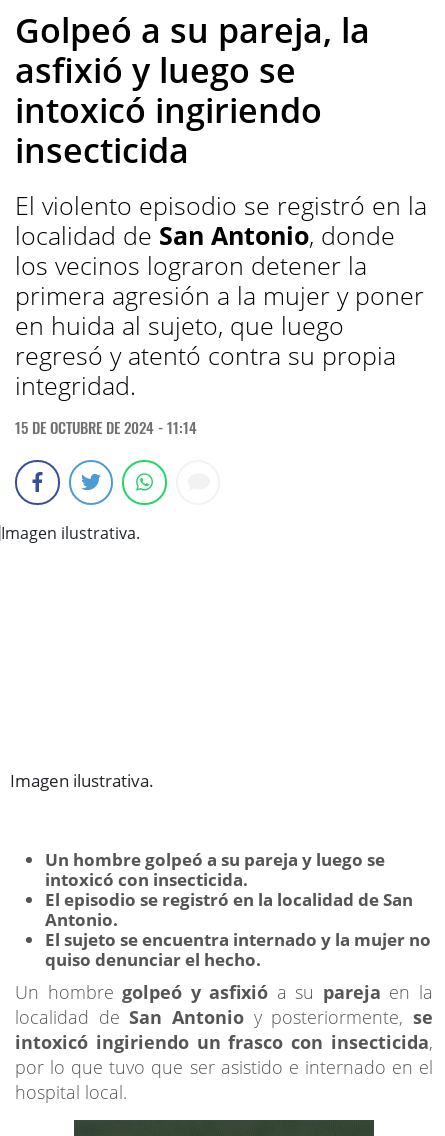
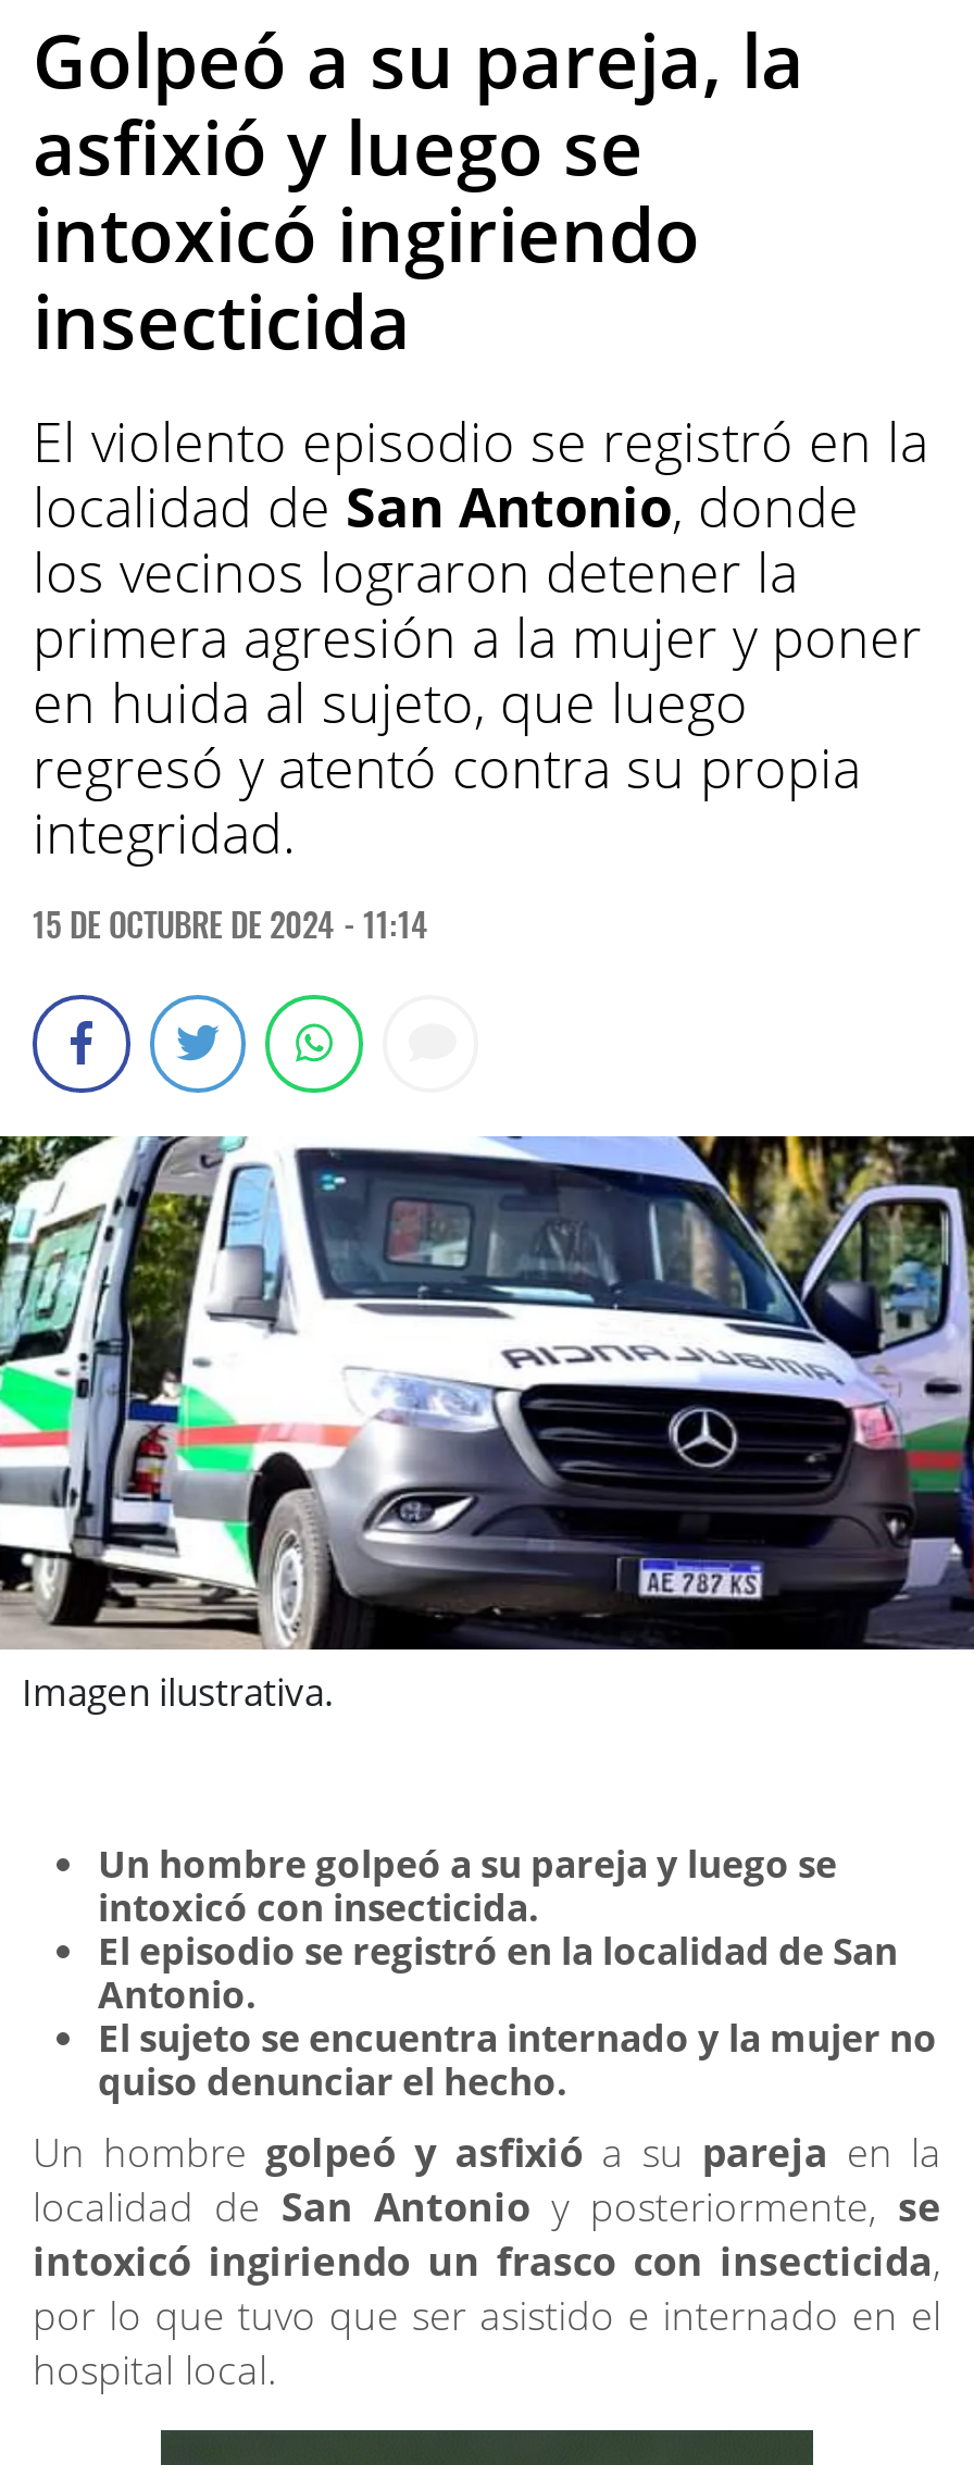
none -> [7,1134,967,1652] [image]

